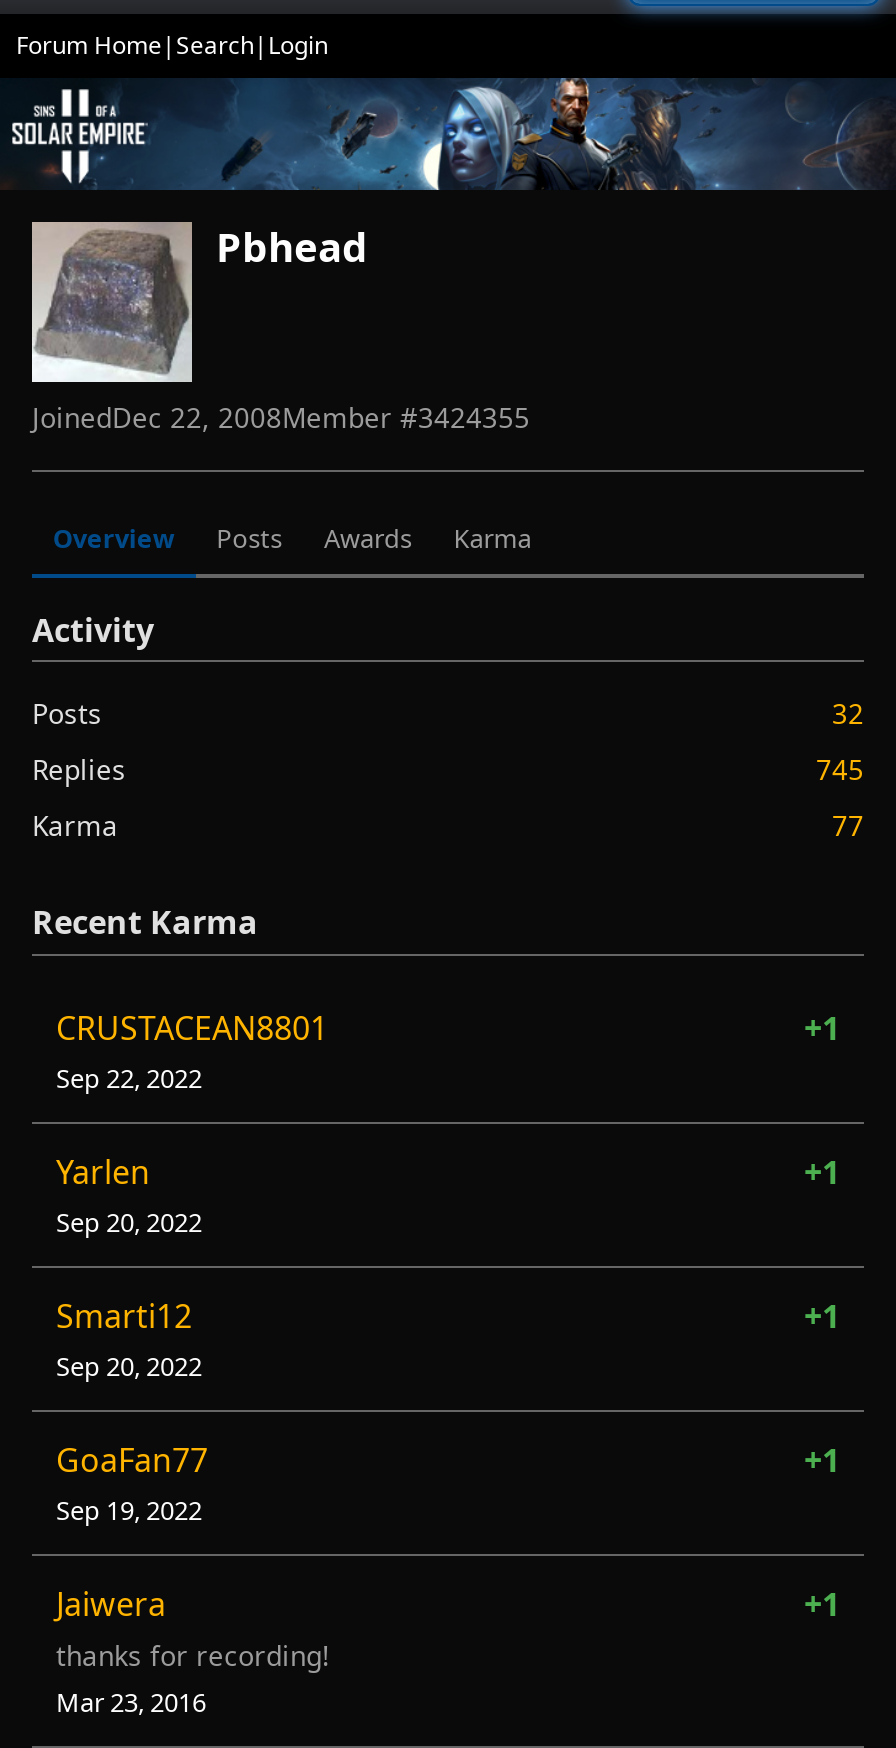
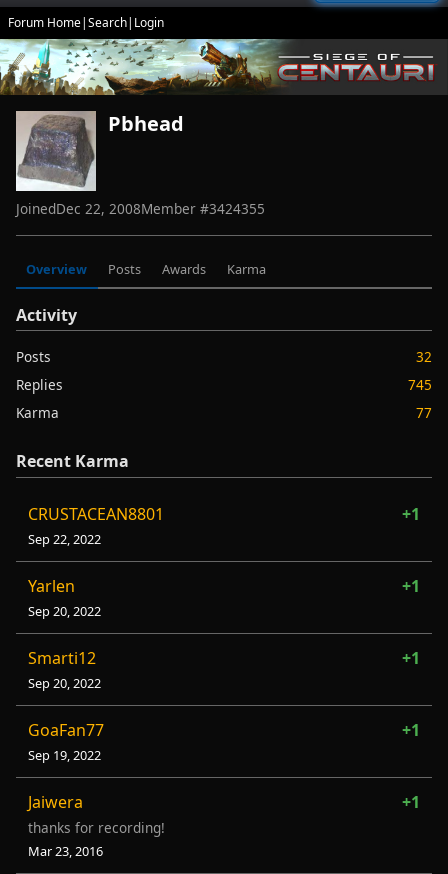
[6,78,890,192] [image] -> [3,38,445,96] [image]

